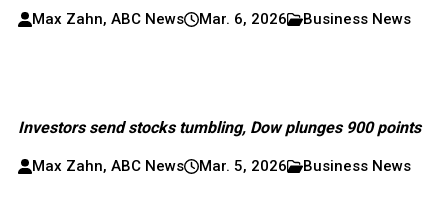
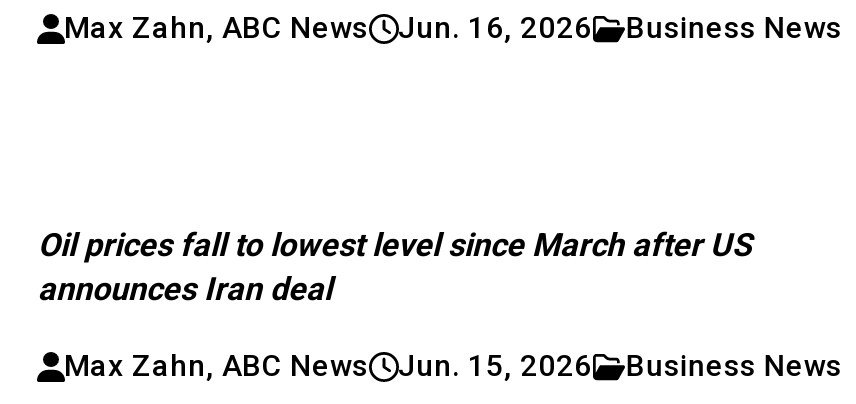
[31,10,411,28] Max Zahn, ABC News Mar. 6, 2026 Business News -> [64,10,842,46] Max Zahn, ABC News Jun. 16, 2026 Business News
[18,118,421,137] Investors send stocks tumbling, Dow plunges 900 points -> [38,226,752,308] Oil prices fall to lowest level since March after US | announces Iran deal
[31,157,411,175] Max Zahn, ABC News Mar. 5, 2026 Business News -> [64,348,842,384] Max Zahn, ABC News Jun. 15, 2026 Business News

